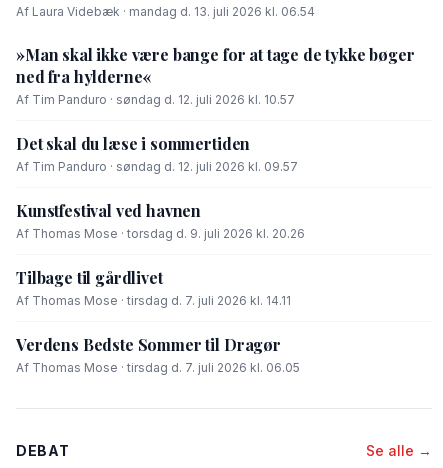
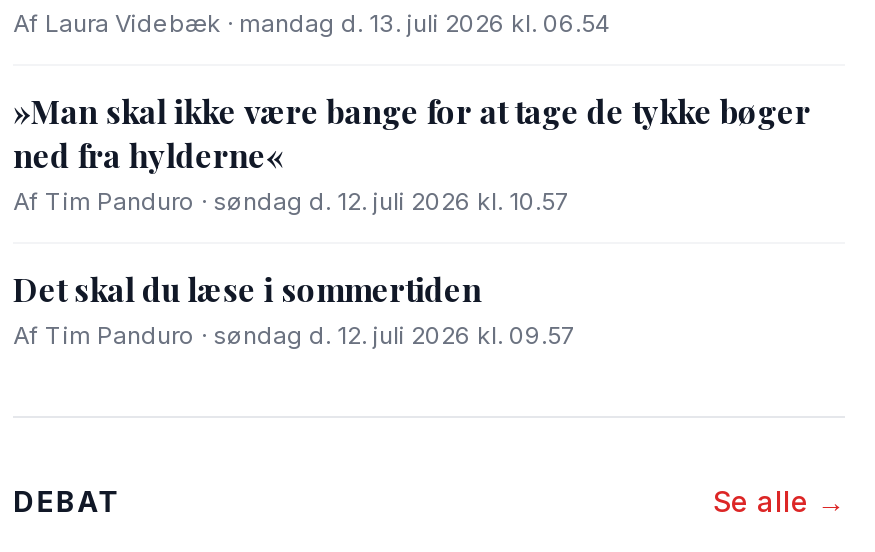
[16,199,305,374] Kunstfestival ved havnen | Af Thomas Mose · torsdag d. 9. juli 2026 kl. 20.26 | Tilbage til gårdlivet | Af Thomas Mose · tirsdag d. 7. juli 2026 kl. 14.11 | Verdens Bedste Sommer til Dragør | Af Thomas Mose · tirsdag d. 7. juli 2026 kl. 06.05 -> none

